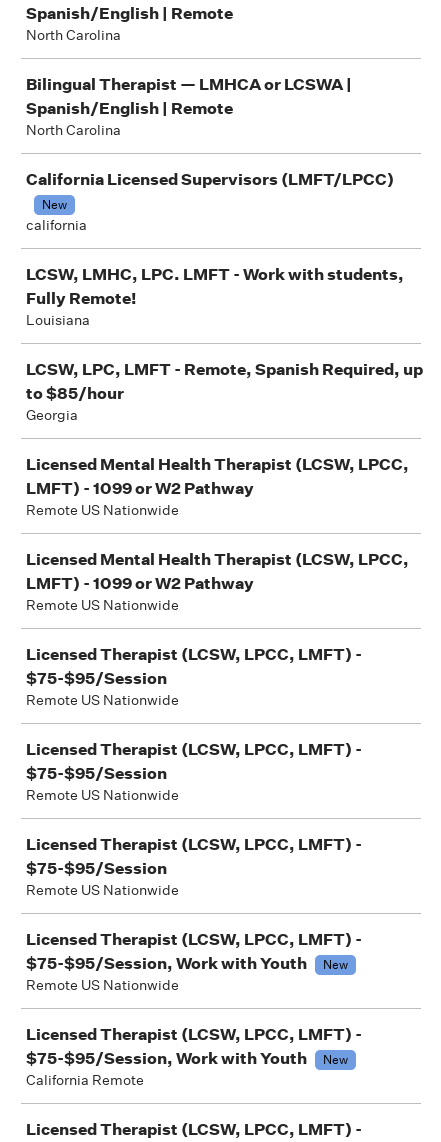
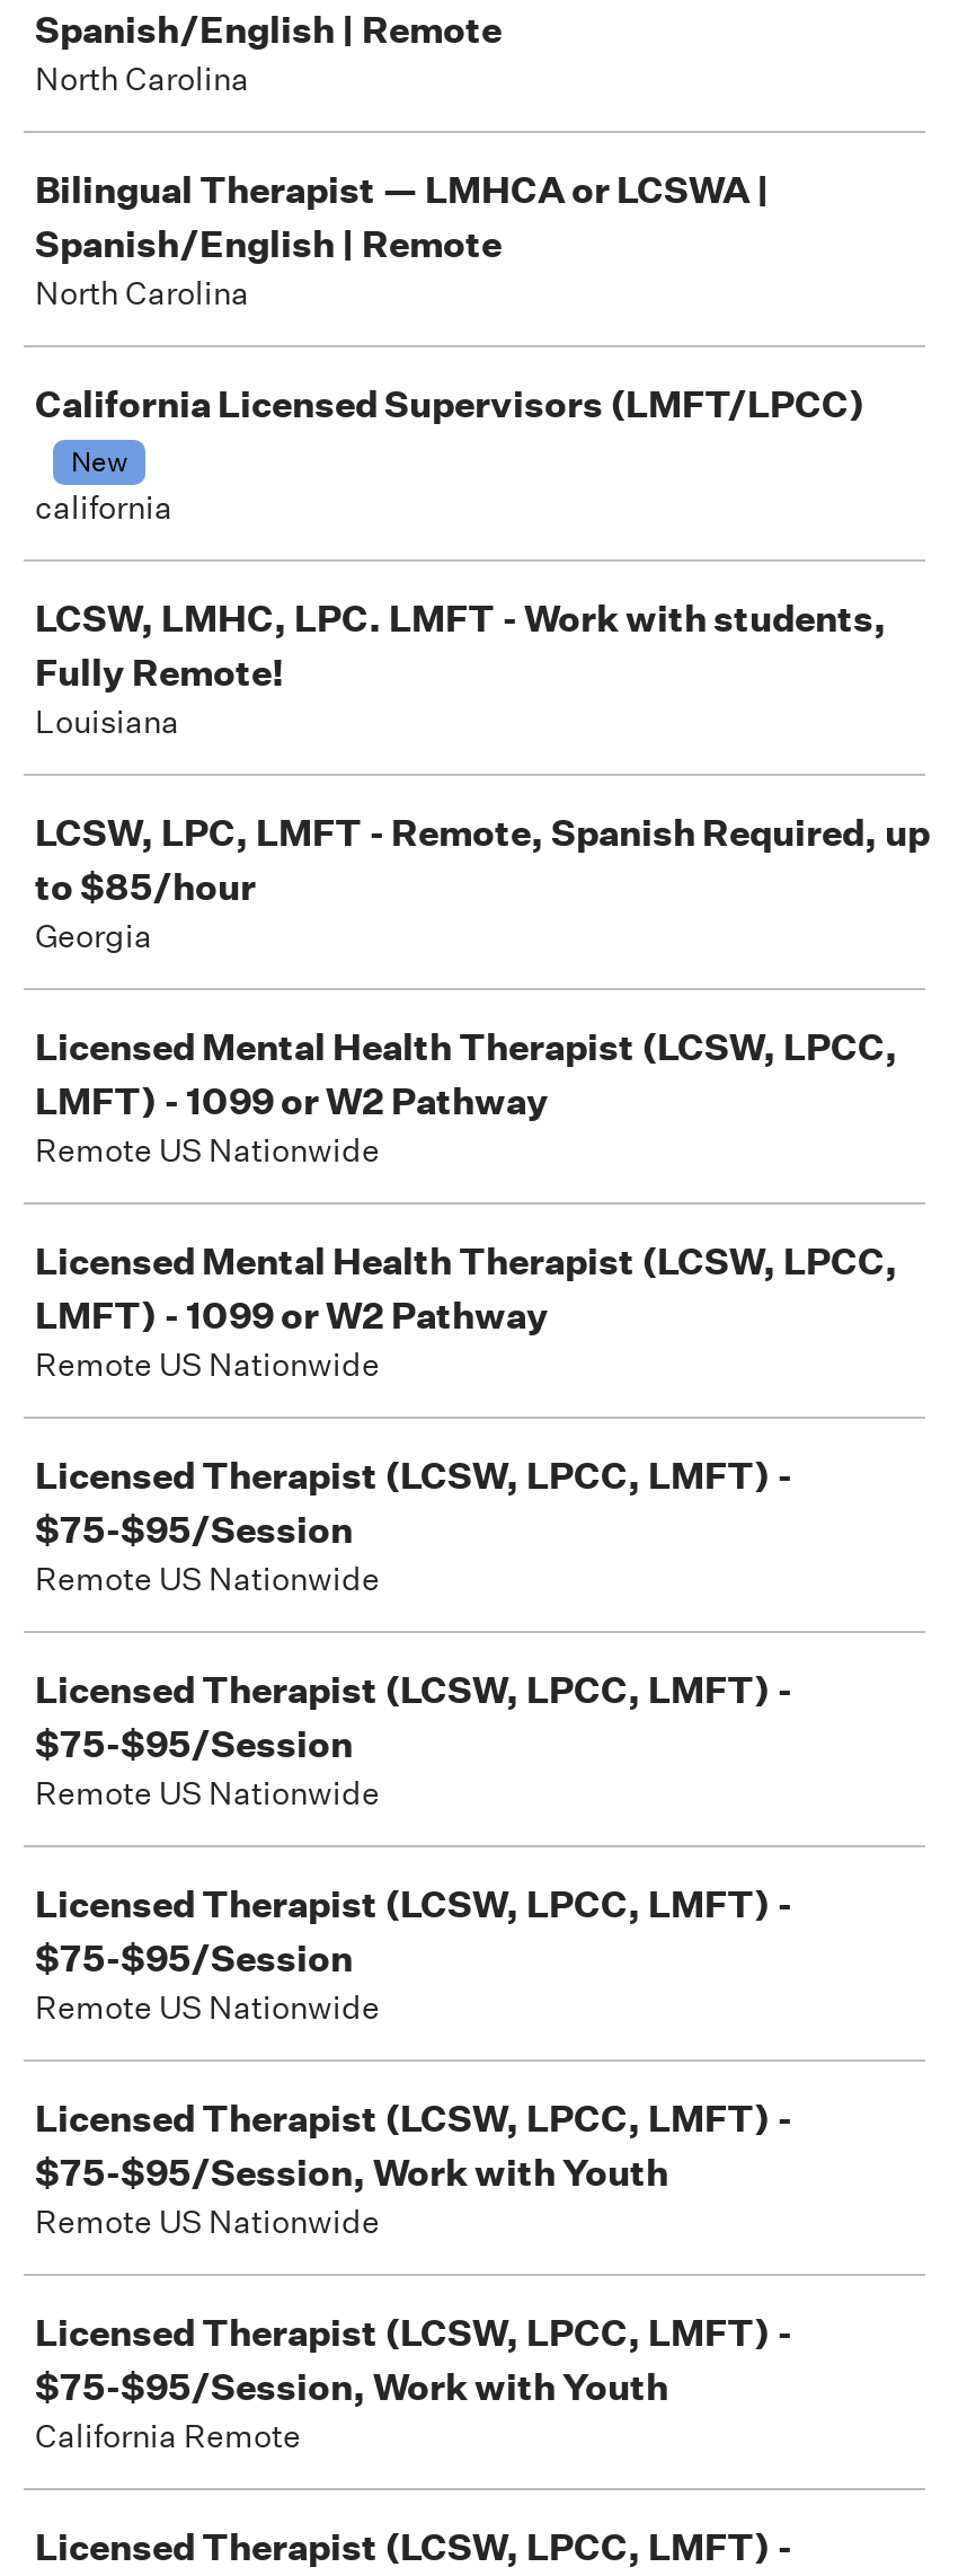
[323,956,348,973] New -> none
[323,1051,348,1068] New -> none

